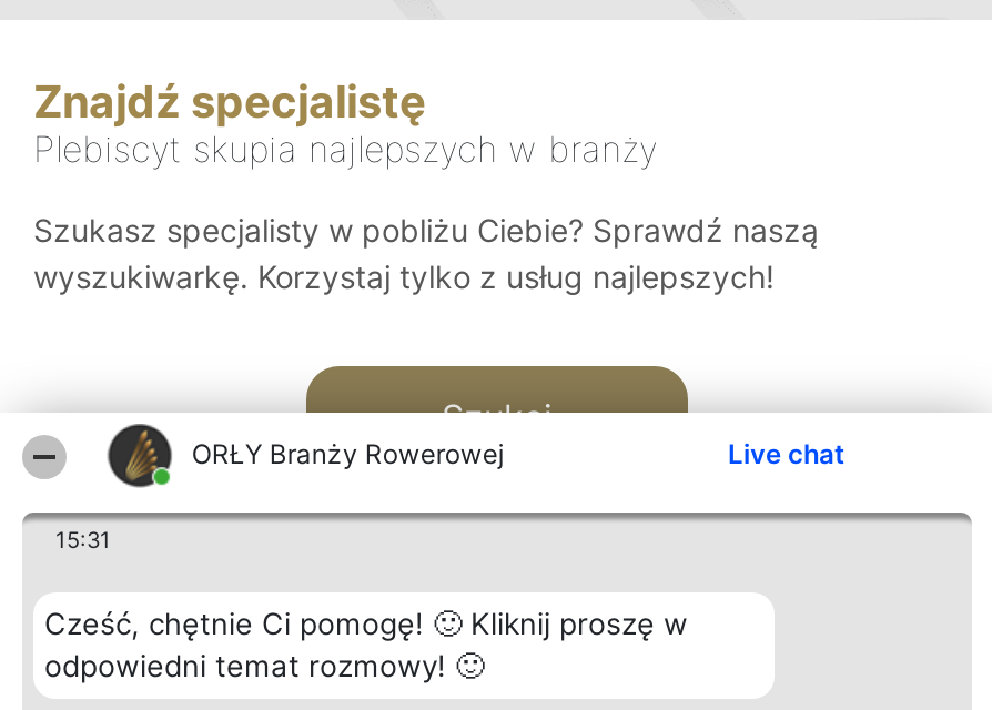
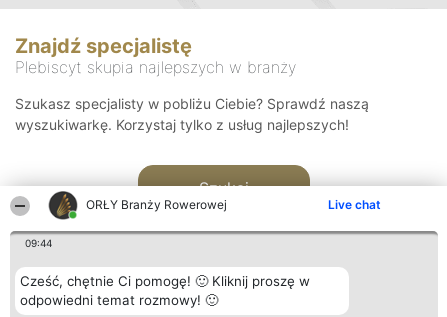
[55,526,111,552] 15:31 -> [25,237,52,249] 09:44

